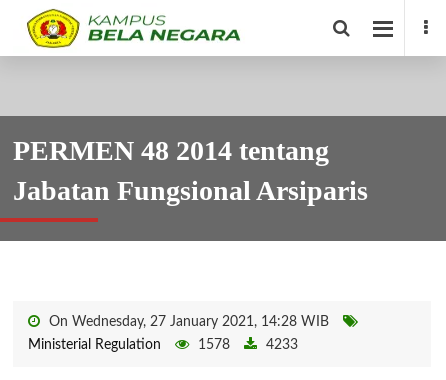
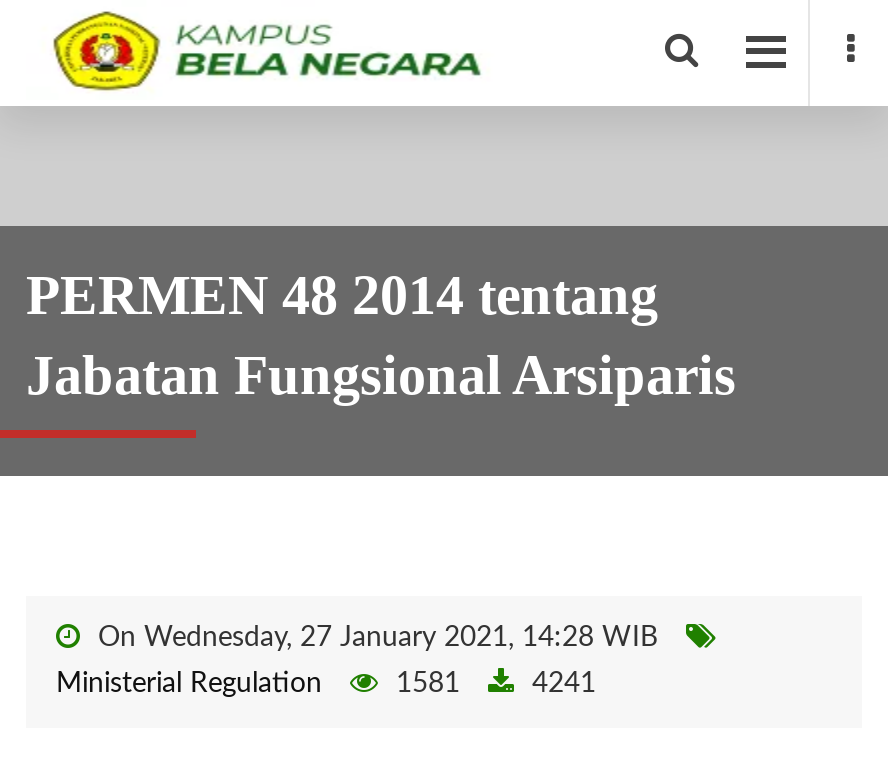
[194,338,230,352] 1578 -> [388,670,460,698] 1581
[262,338,298,352] 4233 -> [524,670,596,698] 4241

